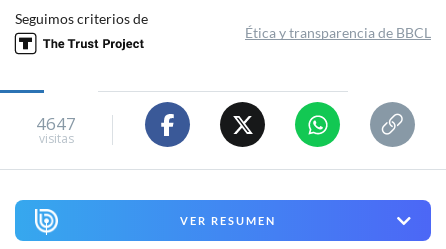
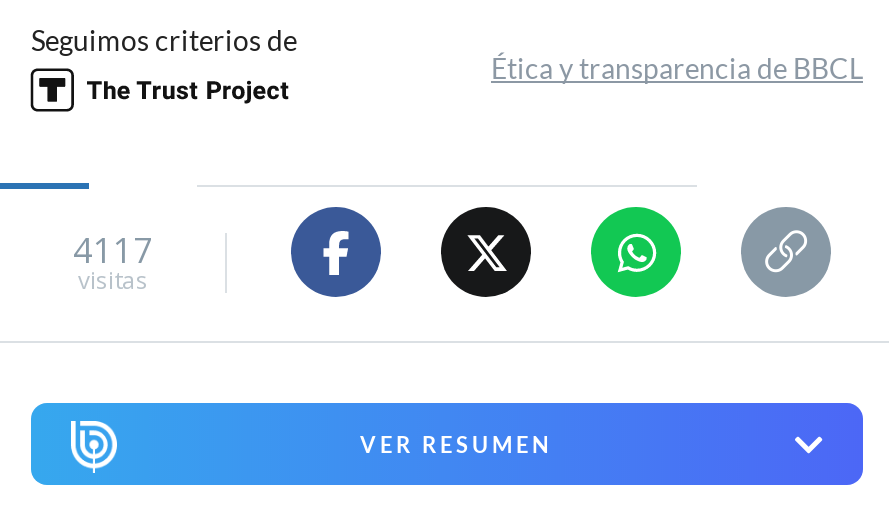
[36,112,76,135] 4647 -> [73,227,153,273] 4117

